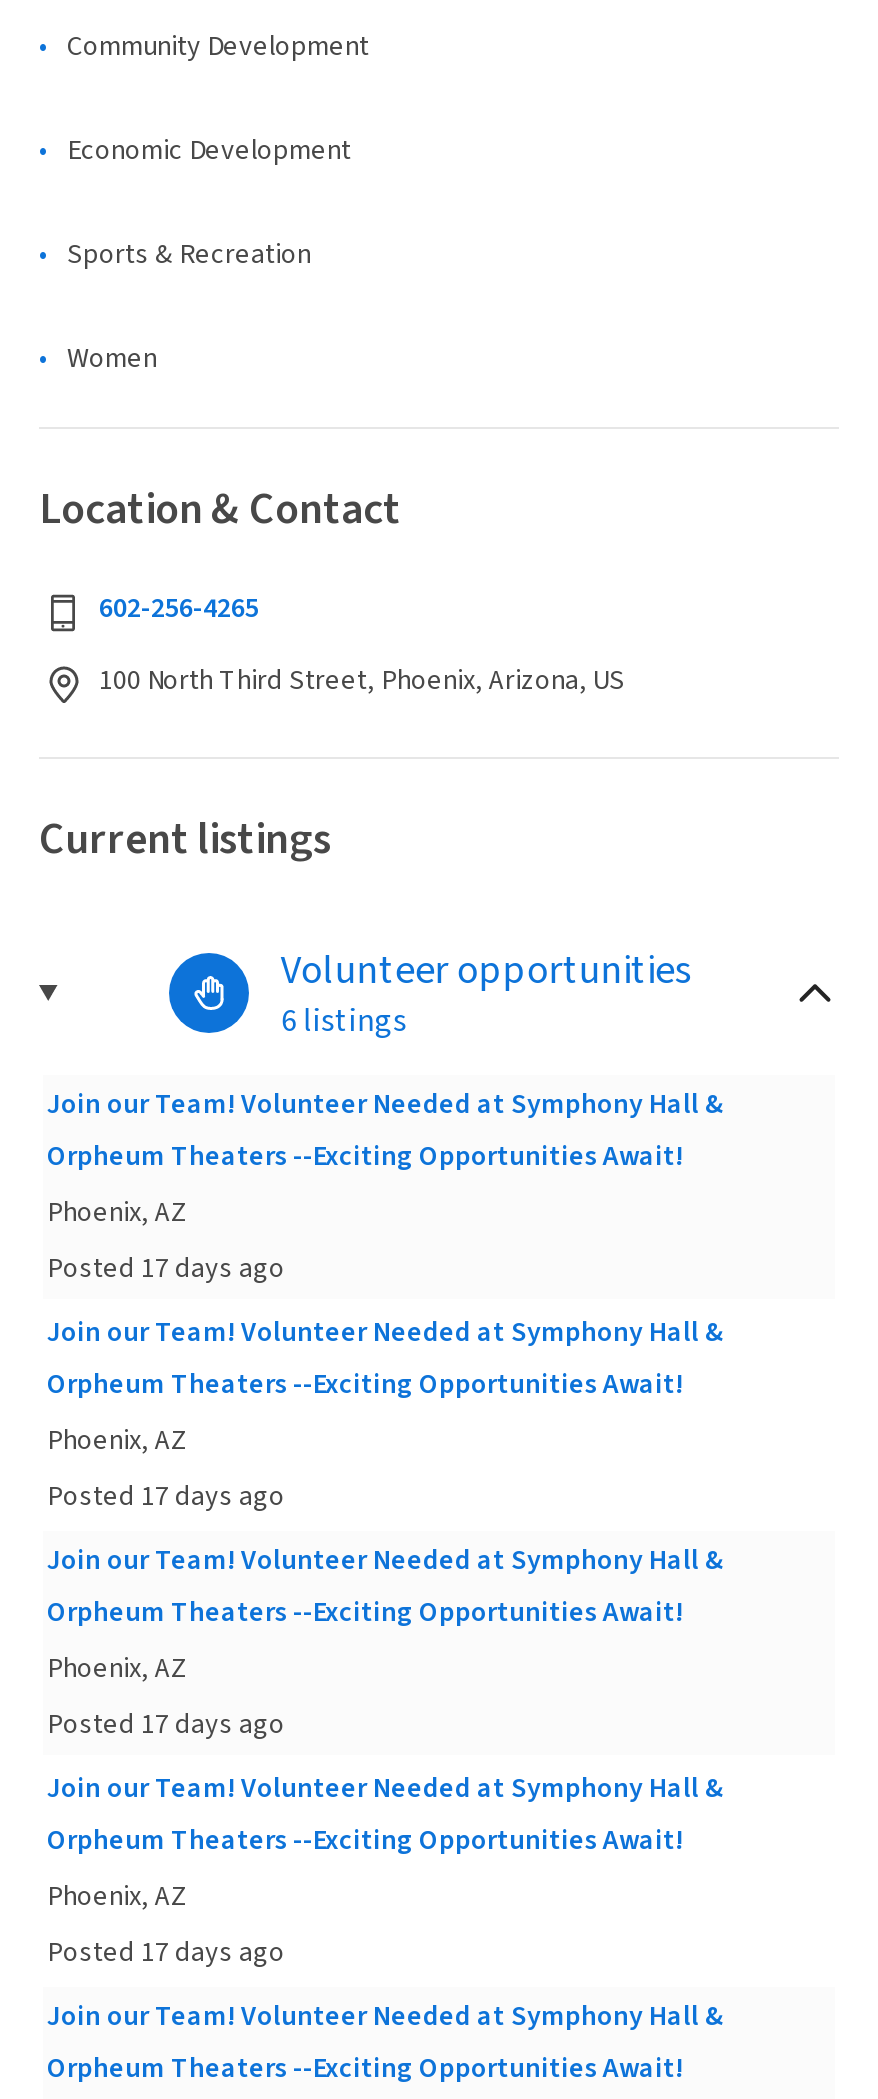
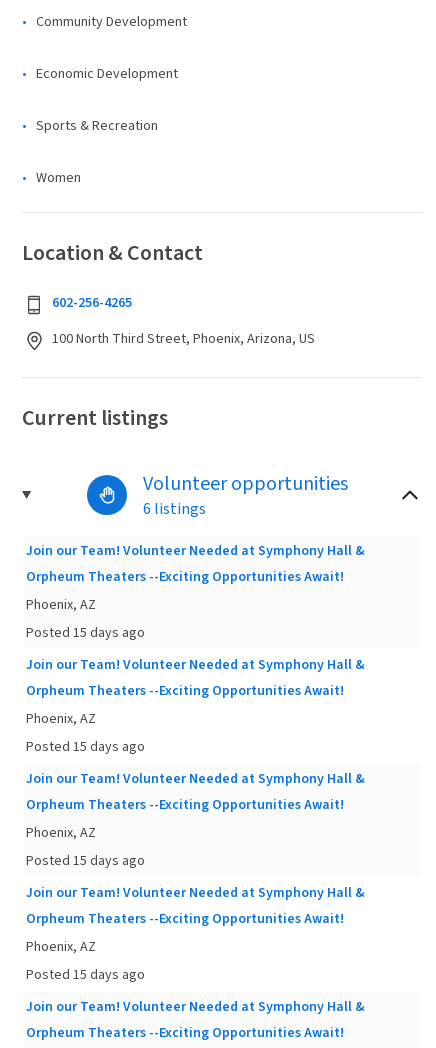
[47,1249,285,1289] Posted 17 days ago -> [26,623,145,643] Posted 15 days ago
[47,1477,285,1517] Posted 17 days ago -> [26,737,145,757] Posted 15 days ago
[47,1705,285,1745] Posted 17 days ago -> [26,851,145,871] Posted 15 days ago
[47,1933,285,1973] Posted 17 days ago -> [26,965,145,985] Posted 15 days ago

